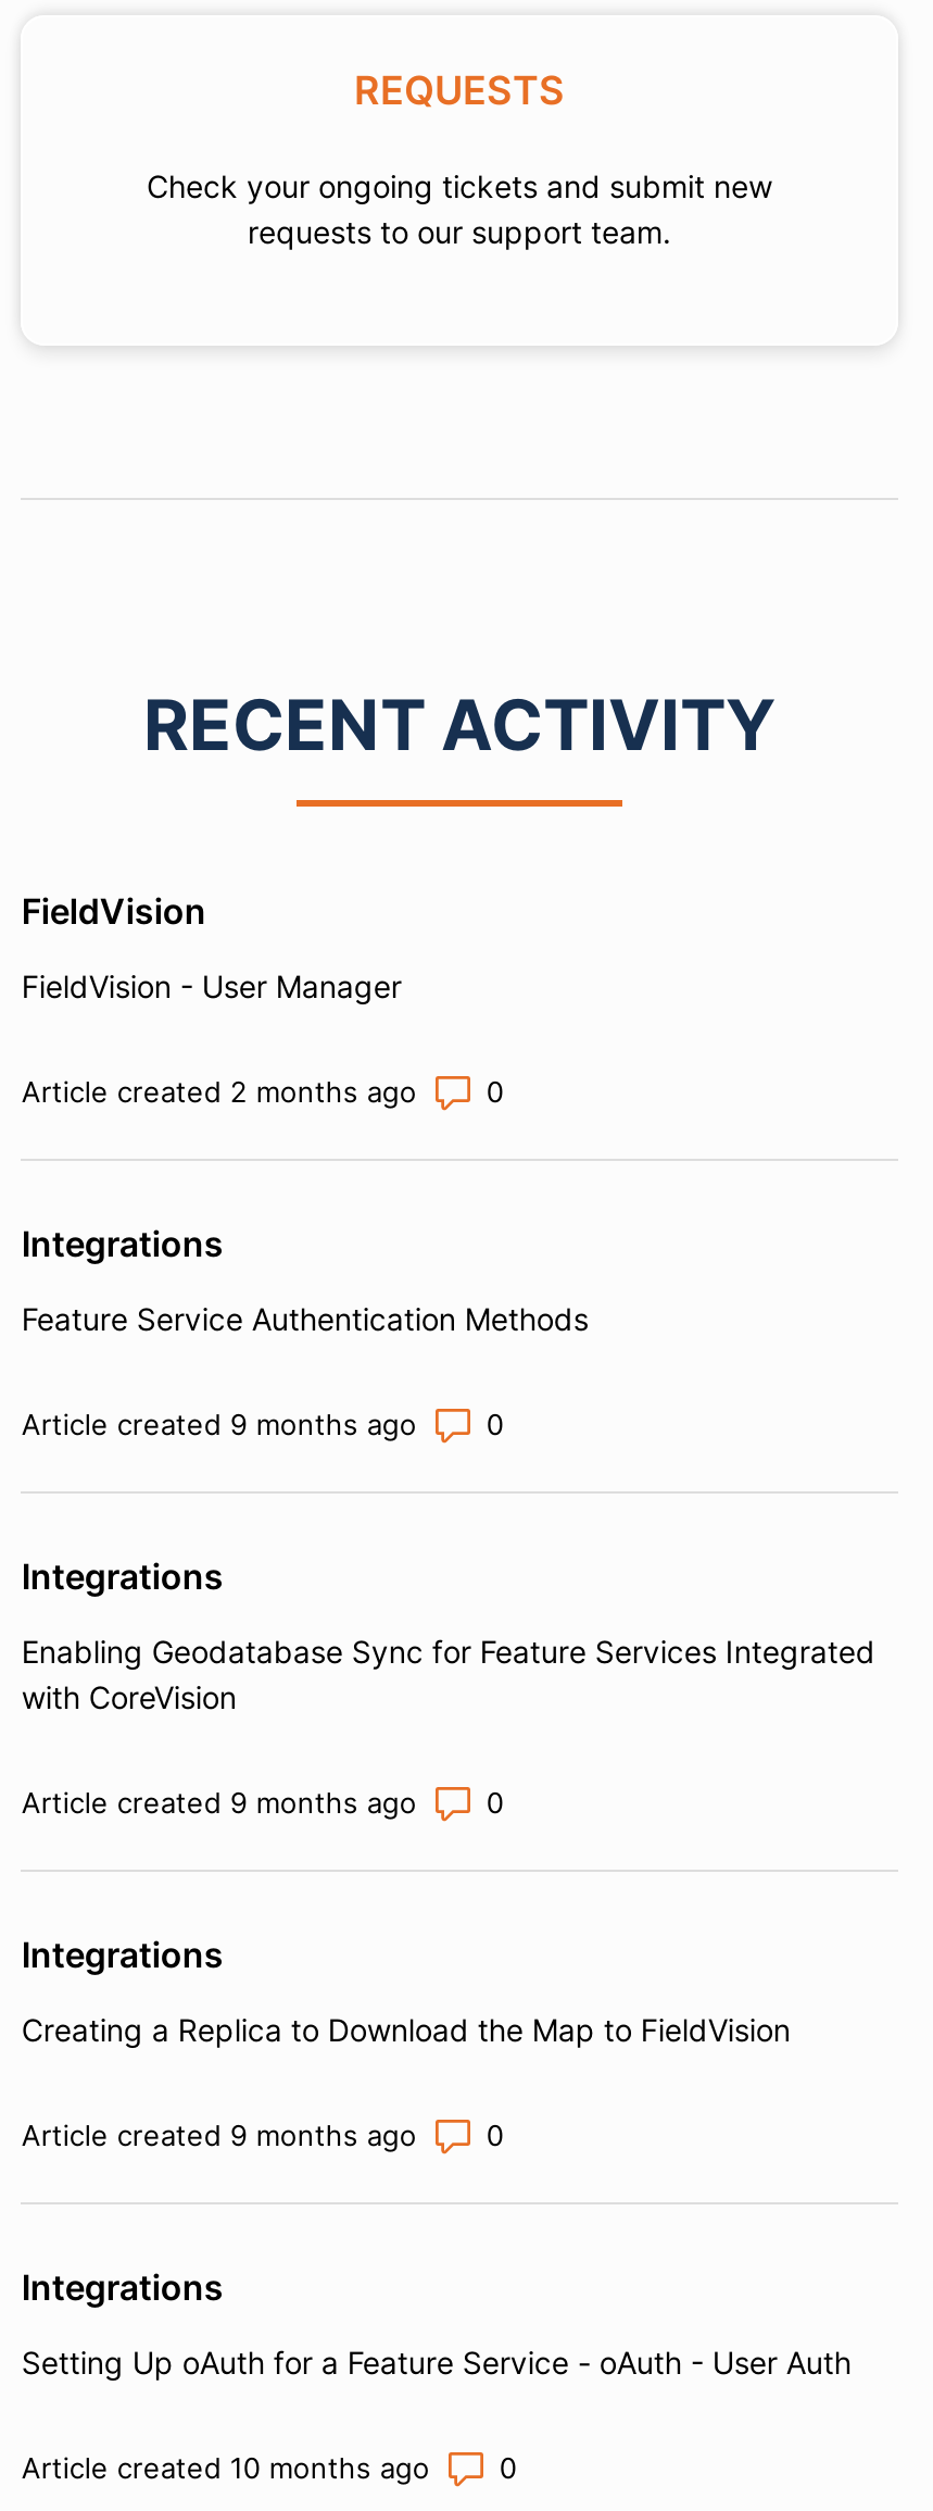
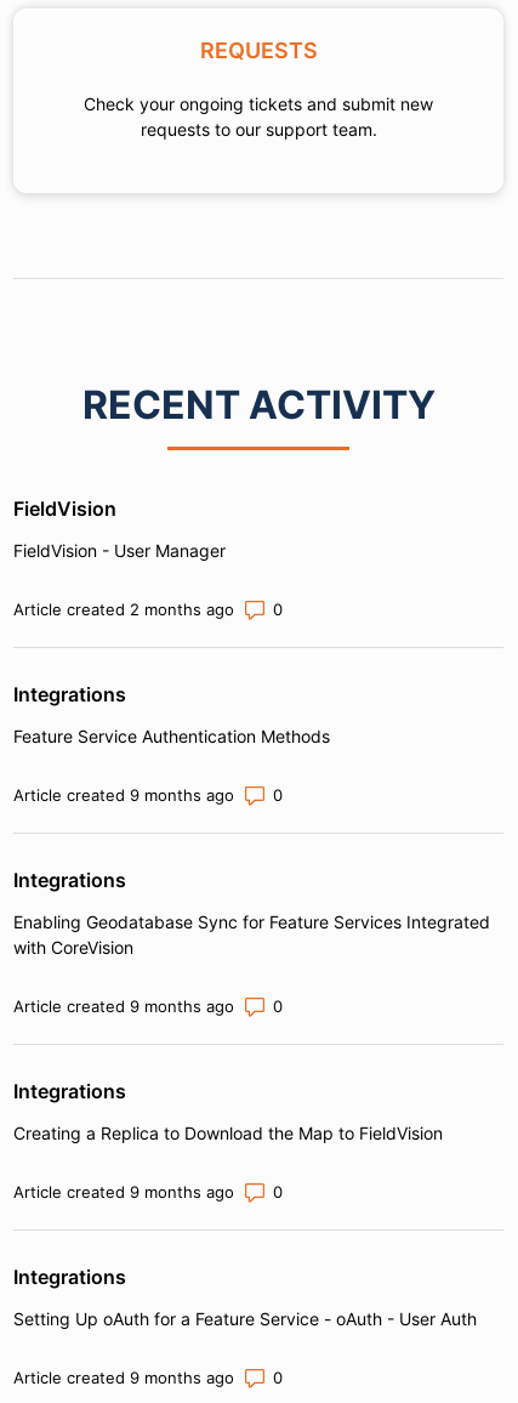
[22,2450,430,2485] Article created 10 months ago -> [14,1368,235,1387] Article created 9 months ago

